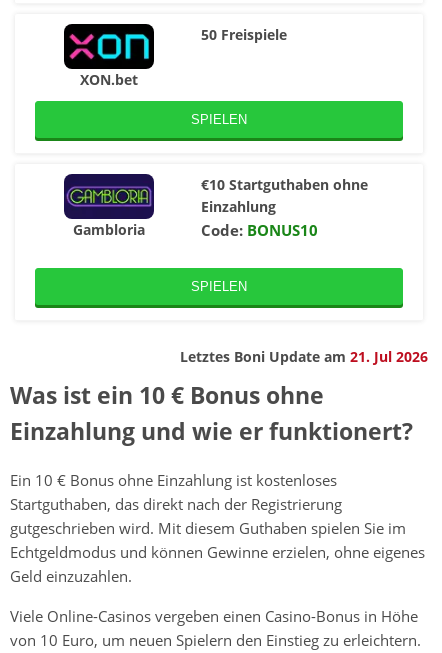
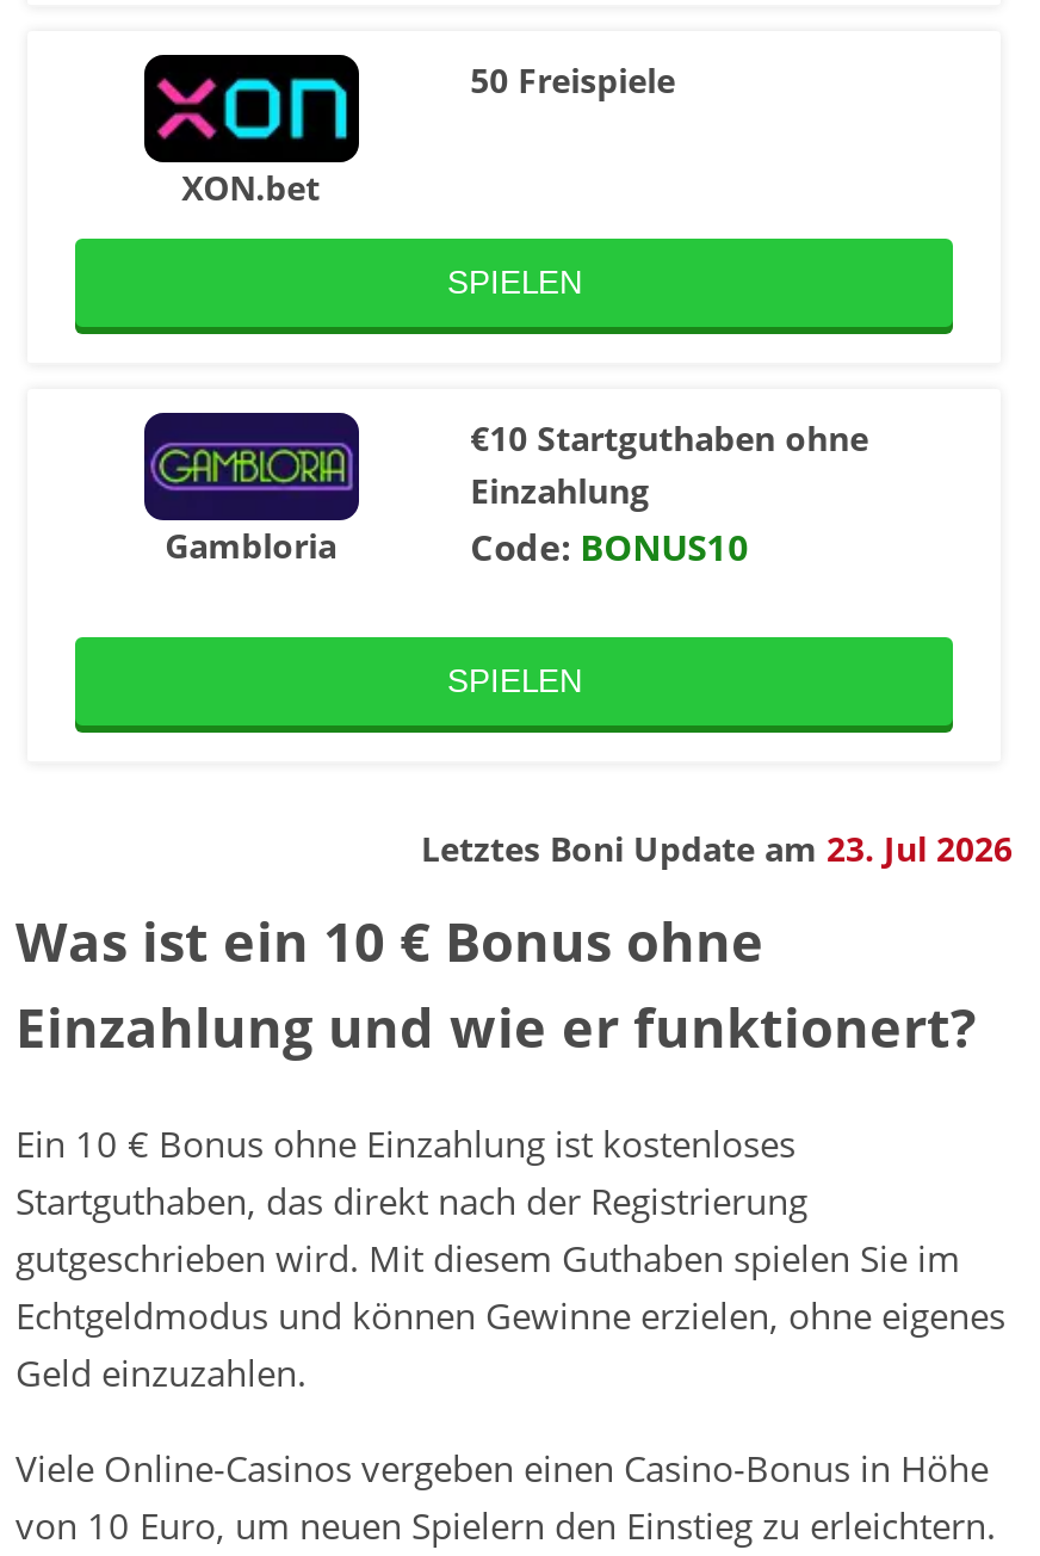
[180,347,428,366] Letztes Boni Update am 21. Jul 2026 -> [421,826,1013,871] Letztes Boni Update am 23. Jul 2026

